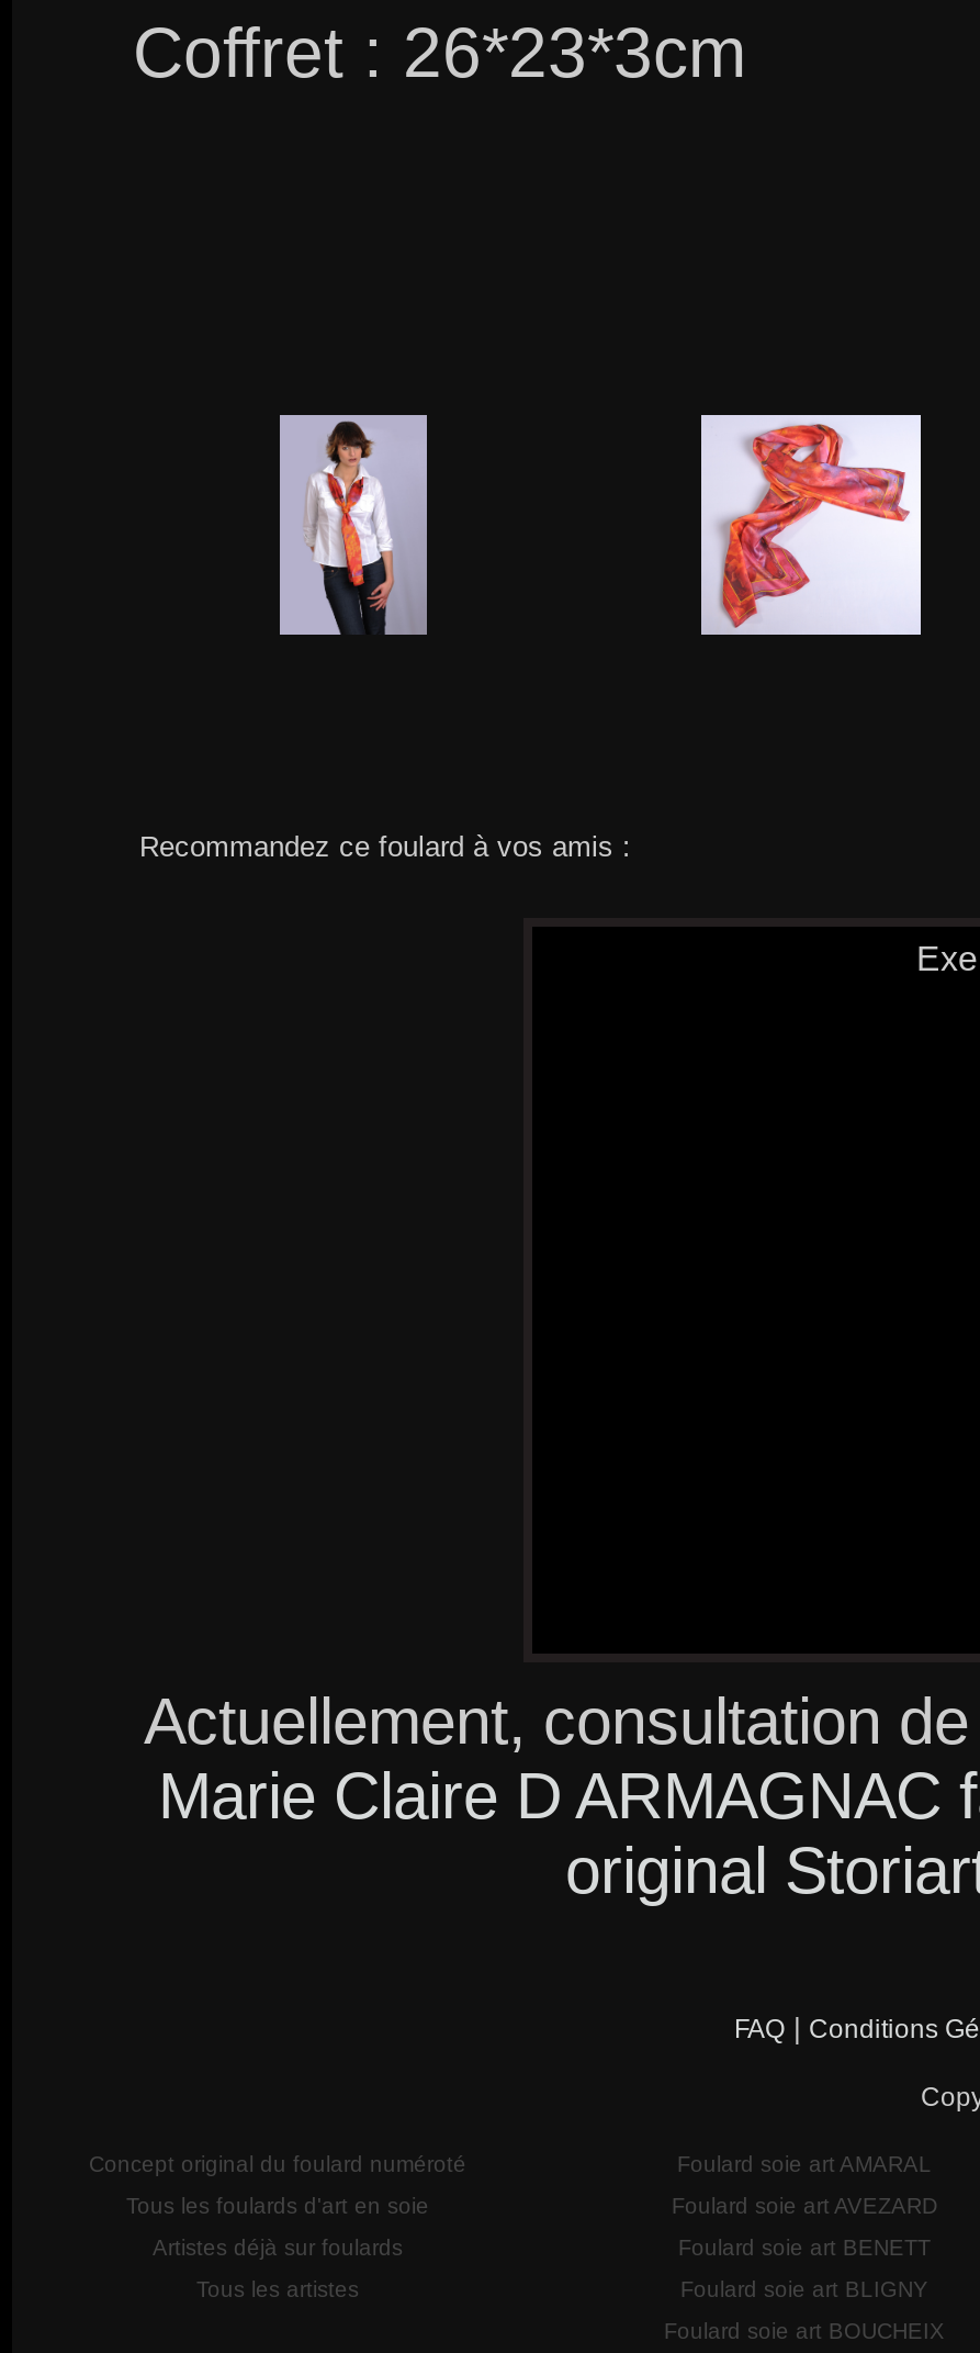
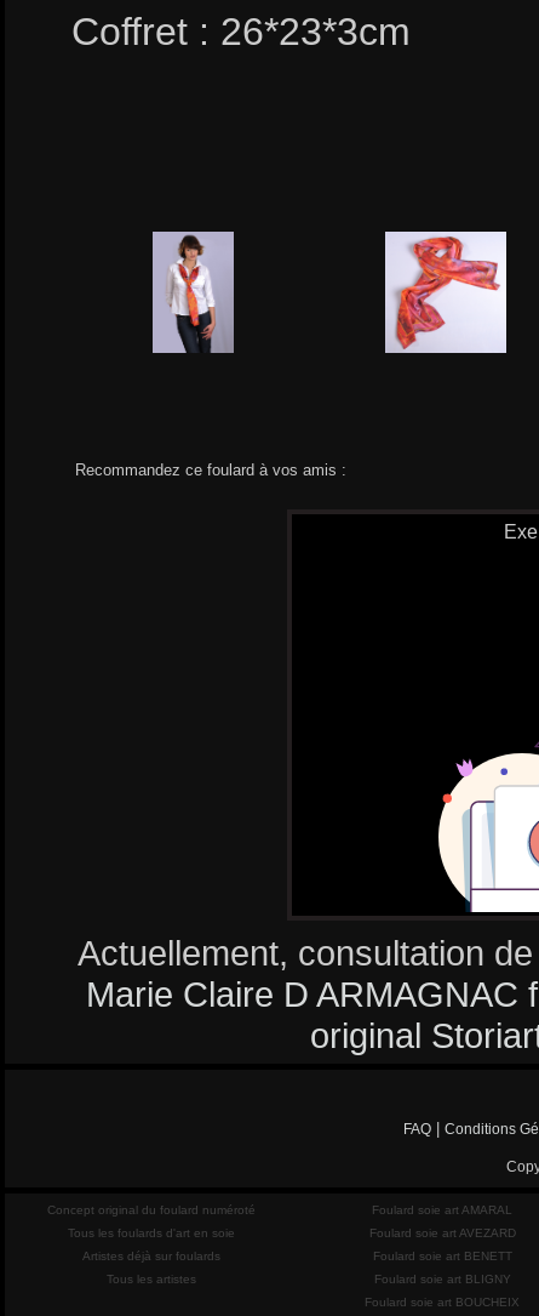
none -> [437,742,535,913] [image]

